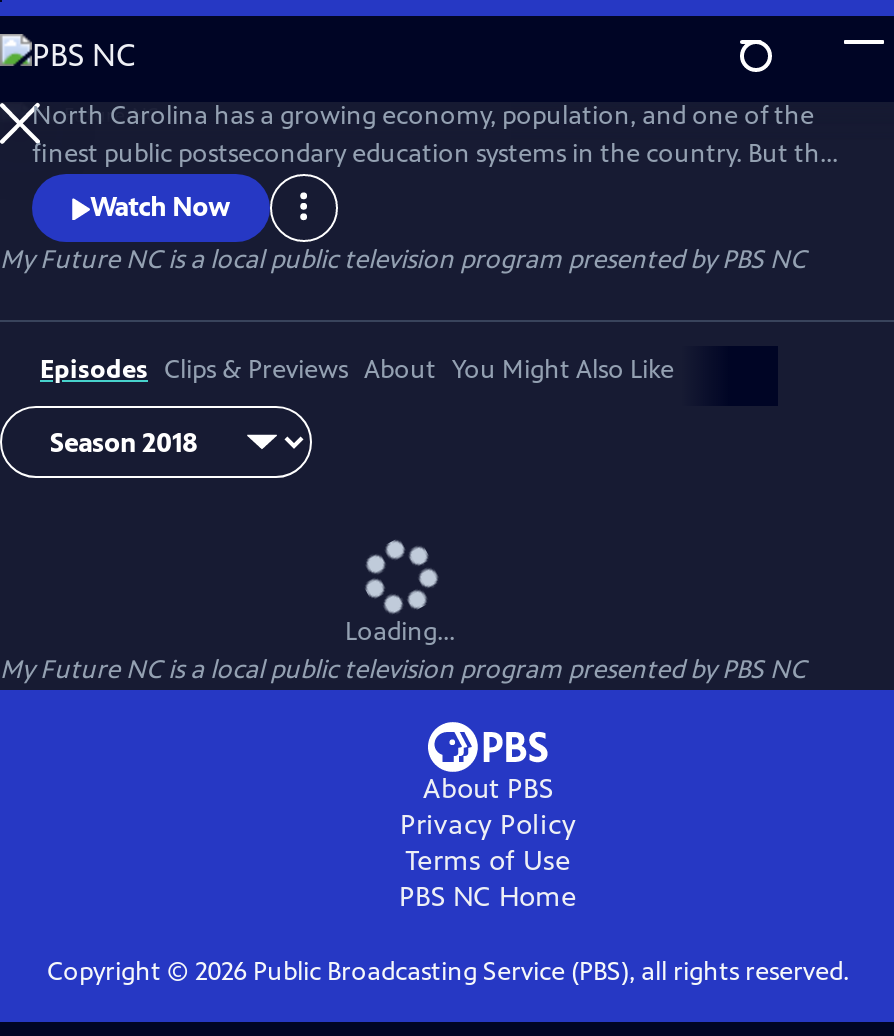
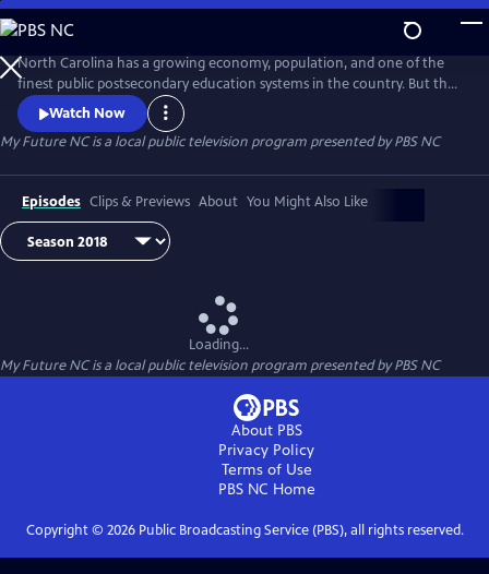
[364,540,440,612] [image] -> [199,296,238,334] [image]

